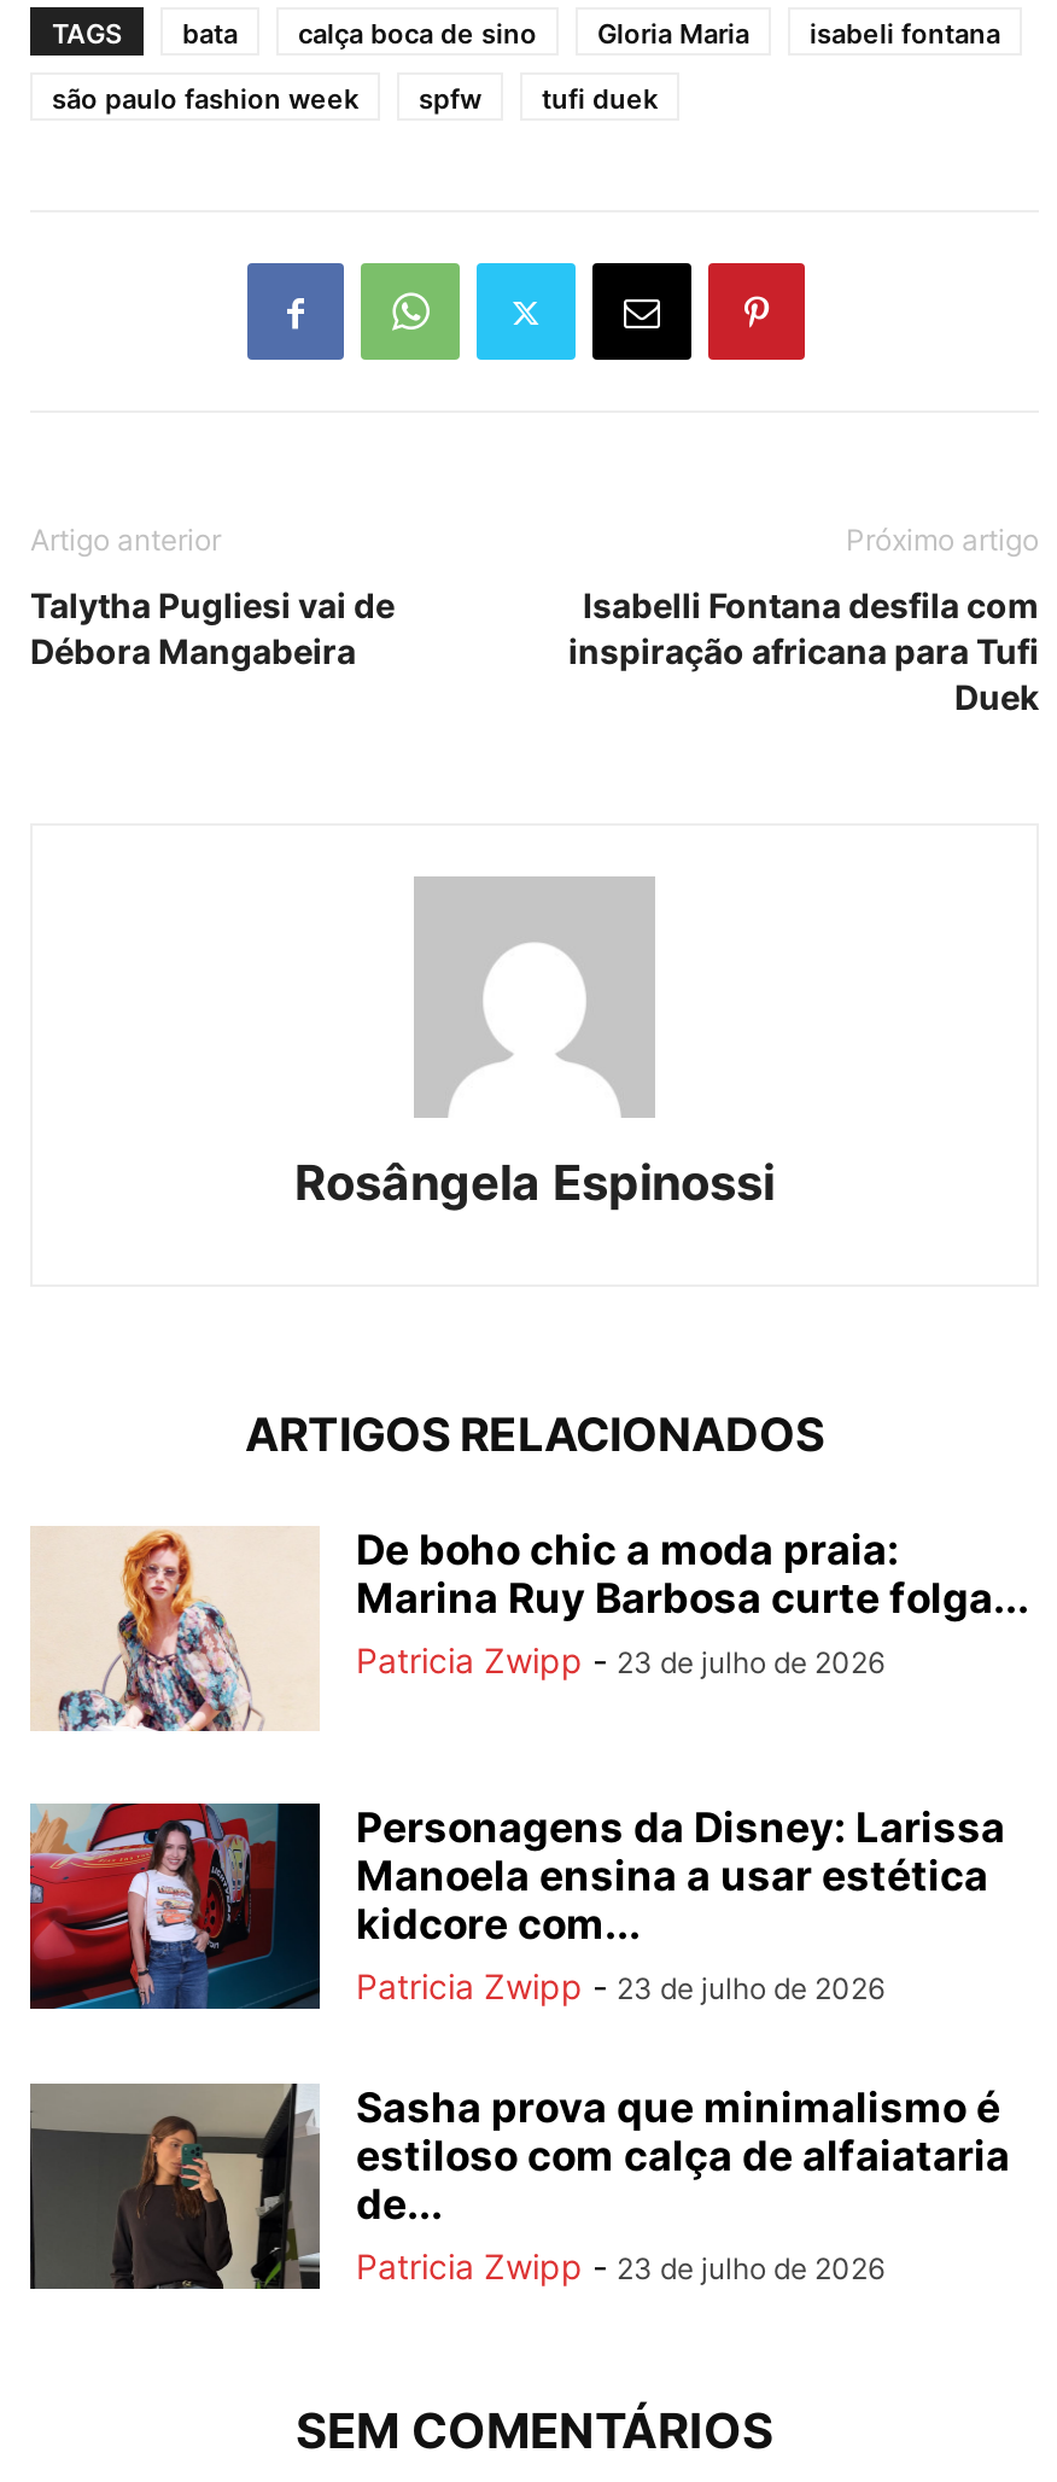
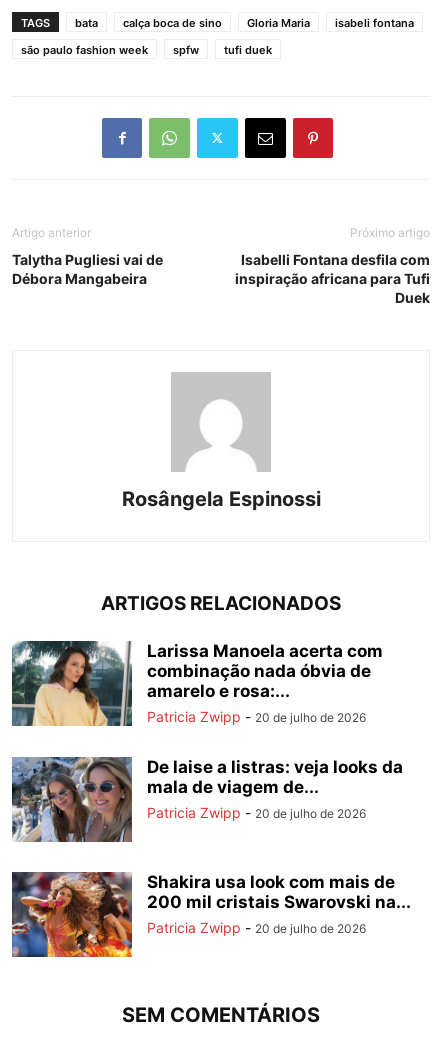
[30,1526,1029,1734] [image] | De boho chic a moda praia: | Marina Ruy Barbosa curte folga... | Patricia Zwipp - 23 de julho de 2026 -> [11,640,383,727] [image] | Larissa Manoela acerta com | combinação nada óbvia de | amarelo e rosa:... | Patricia Zwipp - 20 de julho de 2026
[28,1801,1005,2014] [image] | Personagens da Disney: Larissa | Manoela ensina a usar estética | kidcore com... | Patricia Zwipp - 23 de julho de 2026 -> [11,755,403,843] [image] | De laise a listras: veja looks da | mala de viagem de... | Patricia Zwipp - 20 de julho de 2026
[28,2084,1010,2291] [image] | Sasha prova que minimalismo é | estiloso com calça de alfaiataria | de... | Patricia Zwipp - 23 de julho de 2026 -> [11,871,411,958] [image] | Shakira usa look com mais de | 200 mil cristais Swarovski na... | Patricia Zwipp - 20 de julho de 2026

